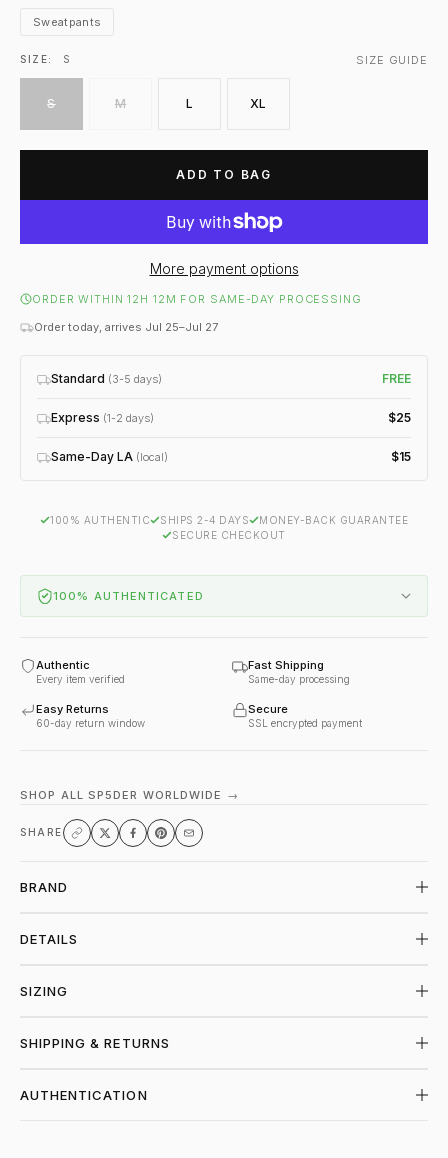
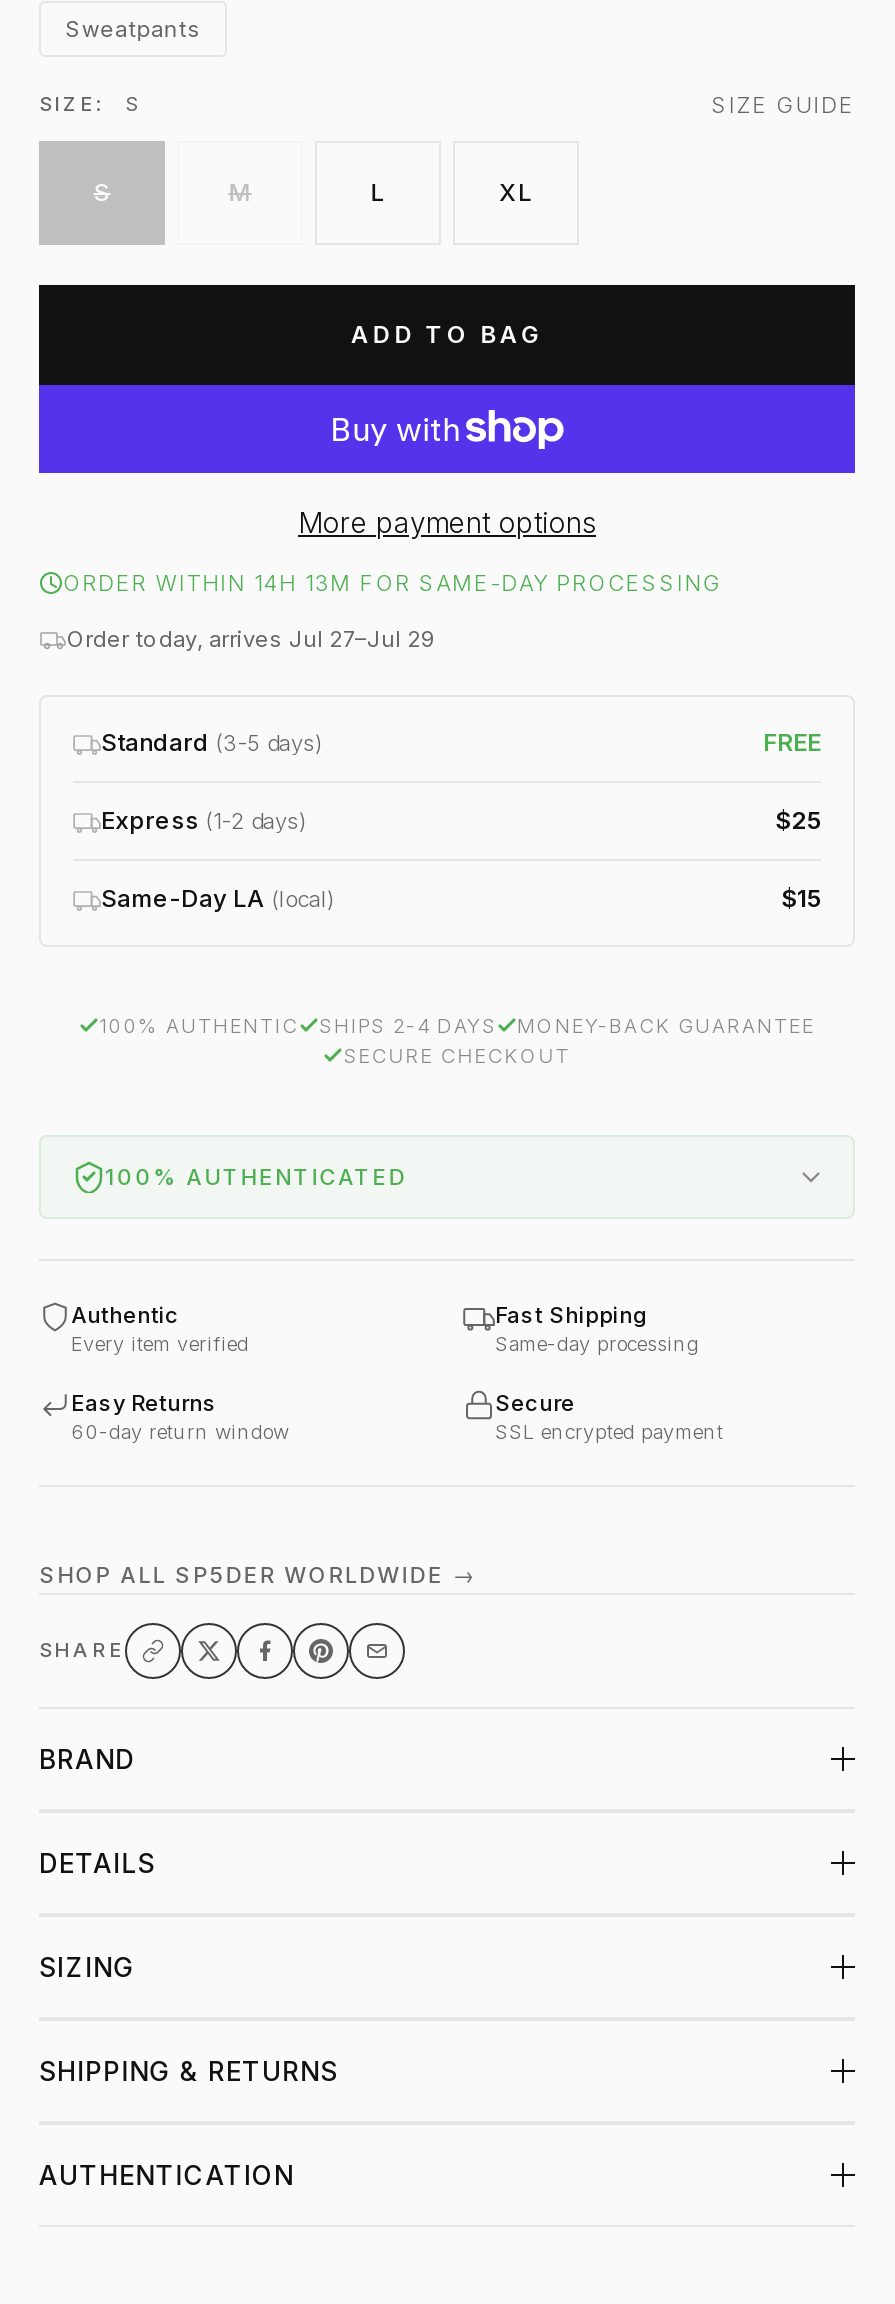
[32,291,362,305] ORDER WITHIN 12H 12M FOR SAME-DAY PROCESSING -> [63,568,722,596] ORDER WITHIN 14H 13M FOR SAME-DAY PROCESSING
[34,319,218,333] Order today, arrives Jul 25–Jul 27 -> [67,624,437,652] Order today, arrives Jul 27–Jul 29

